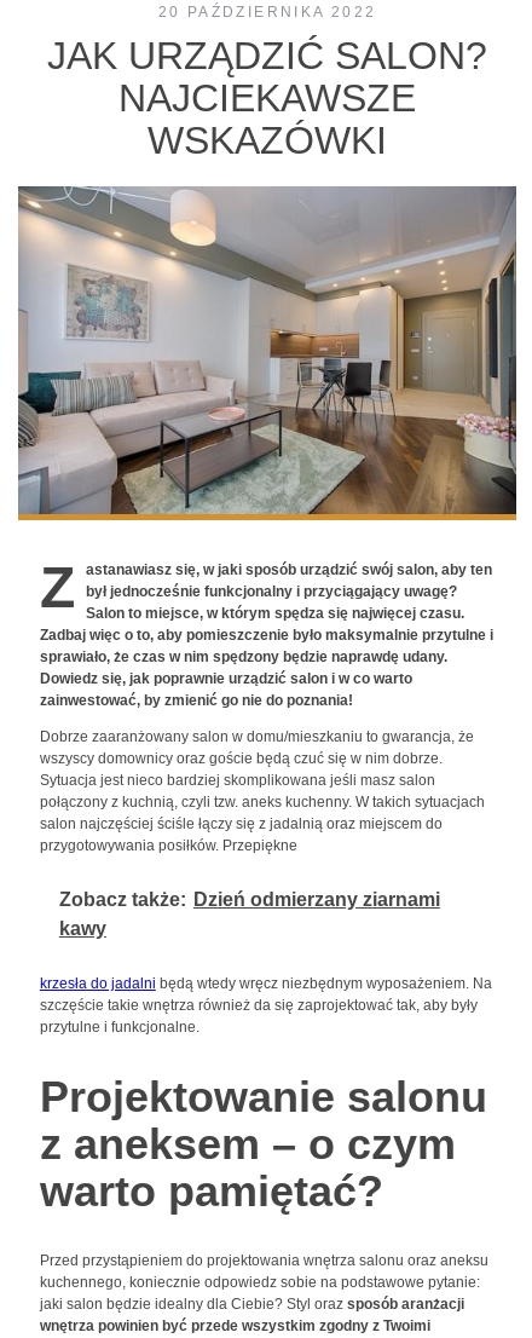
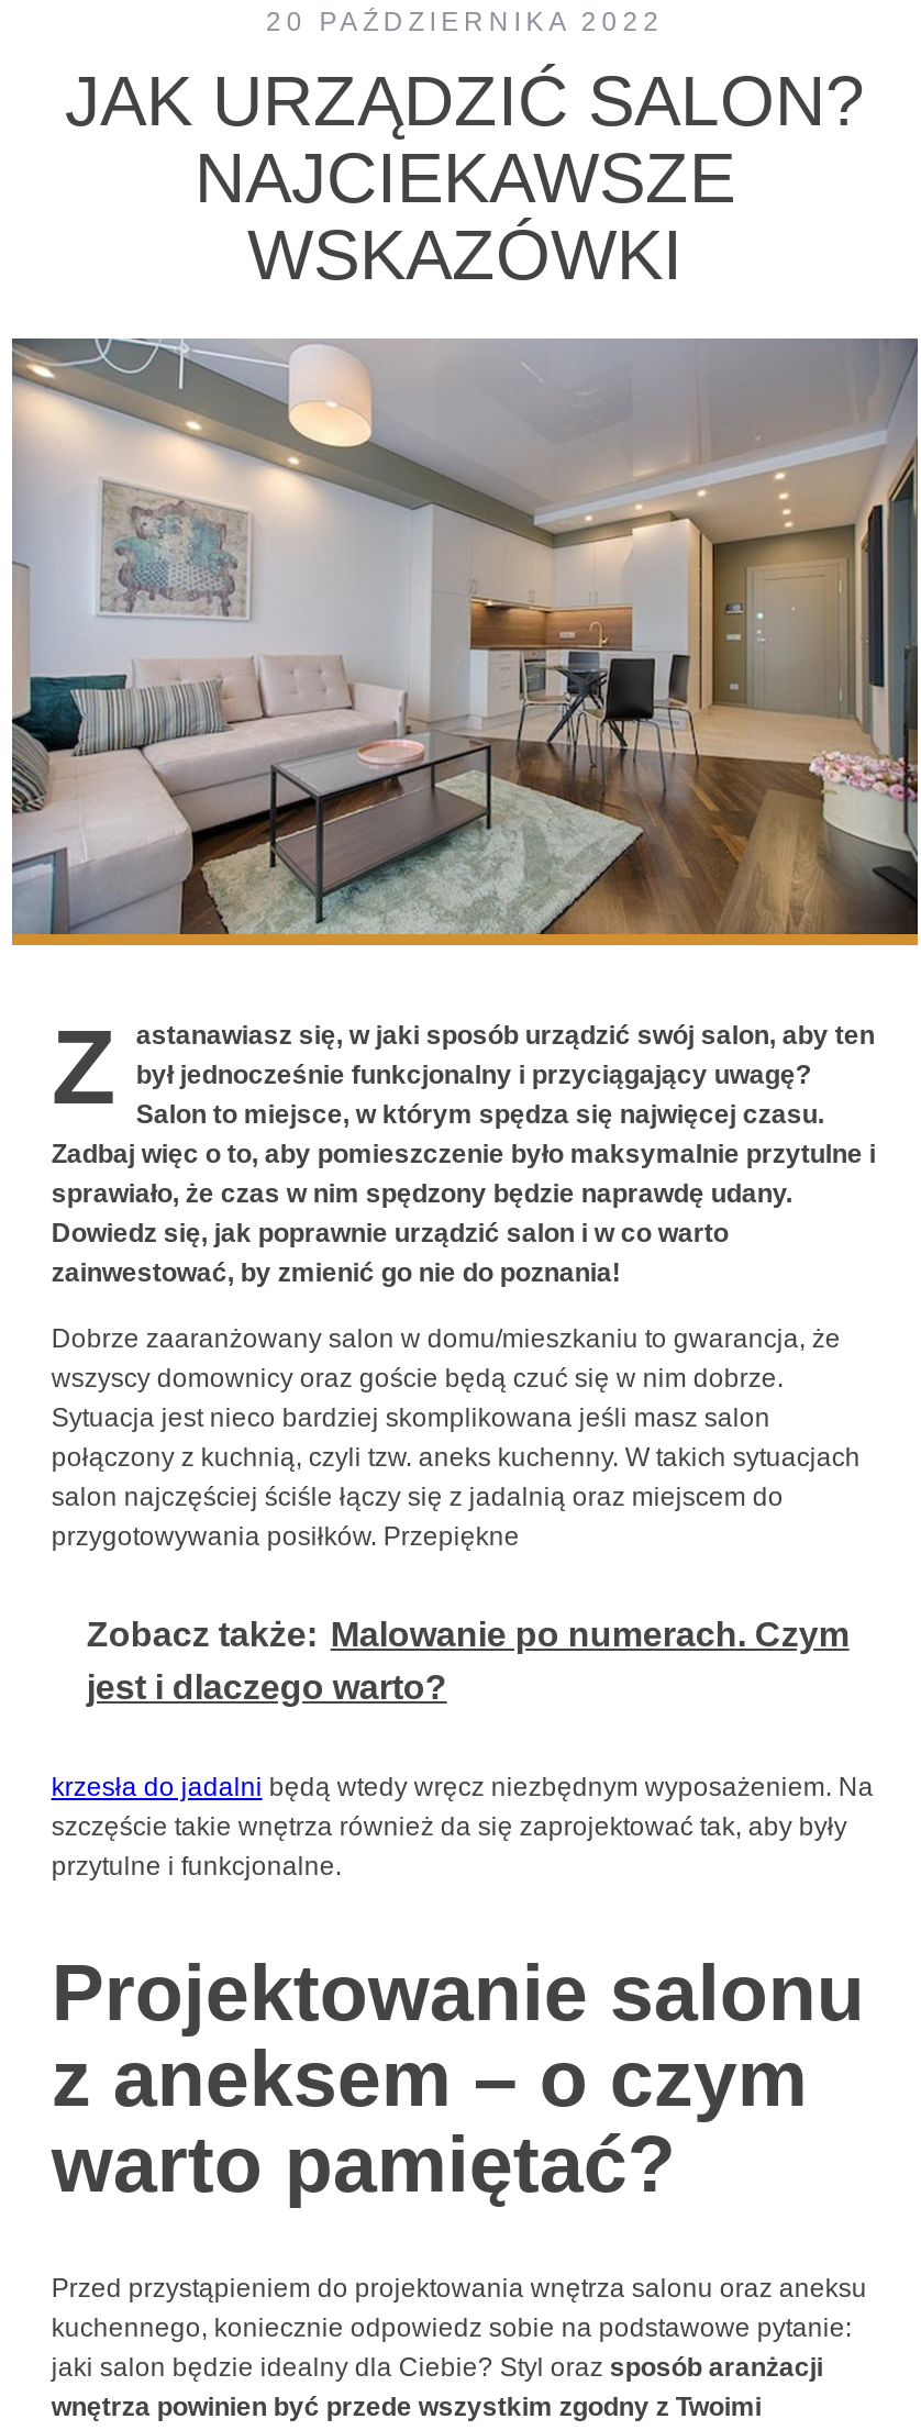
[59,889,440,939] Zobacz także: Dzień odmierzany ziarnami | kawy -> [86,1615,849,1706] Zobacz także: Malowanie po numerach. Czym | jest i dlaczego warto?

